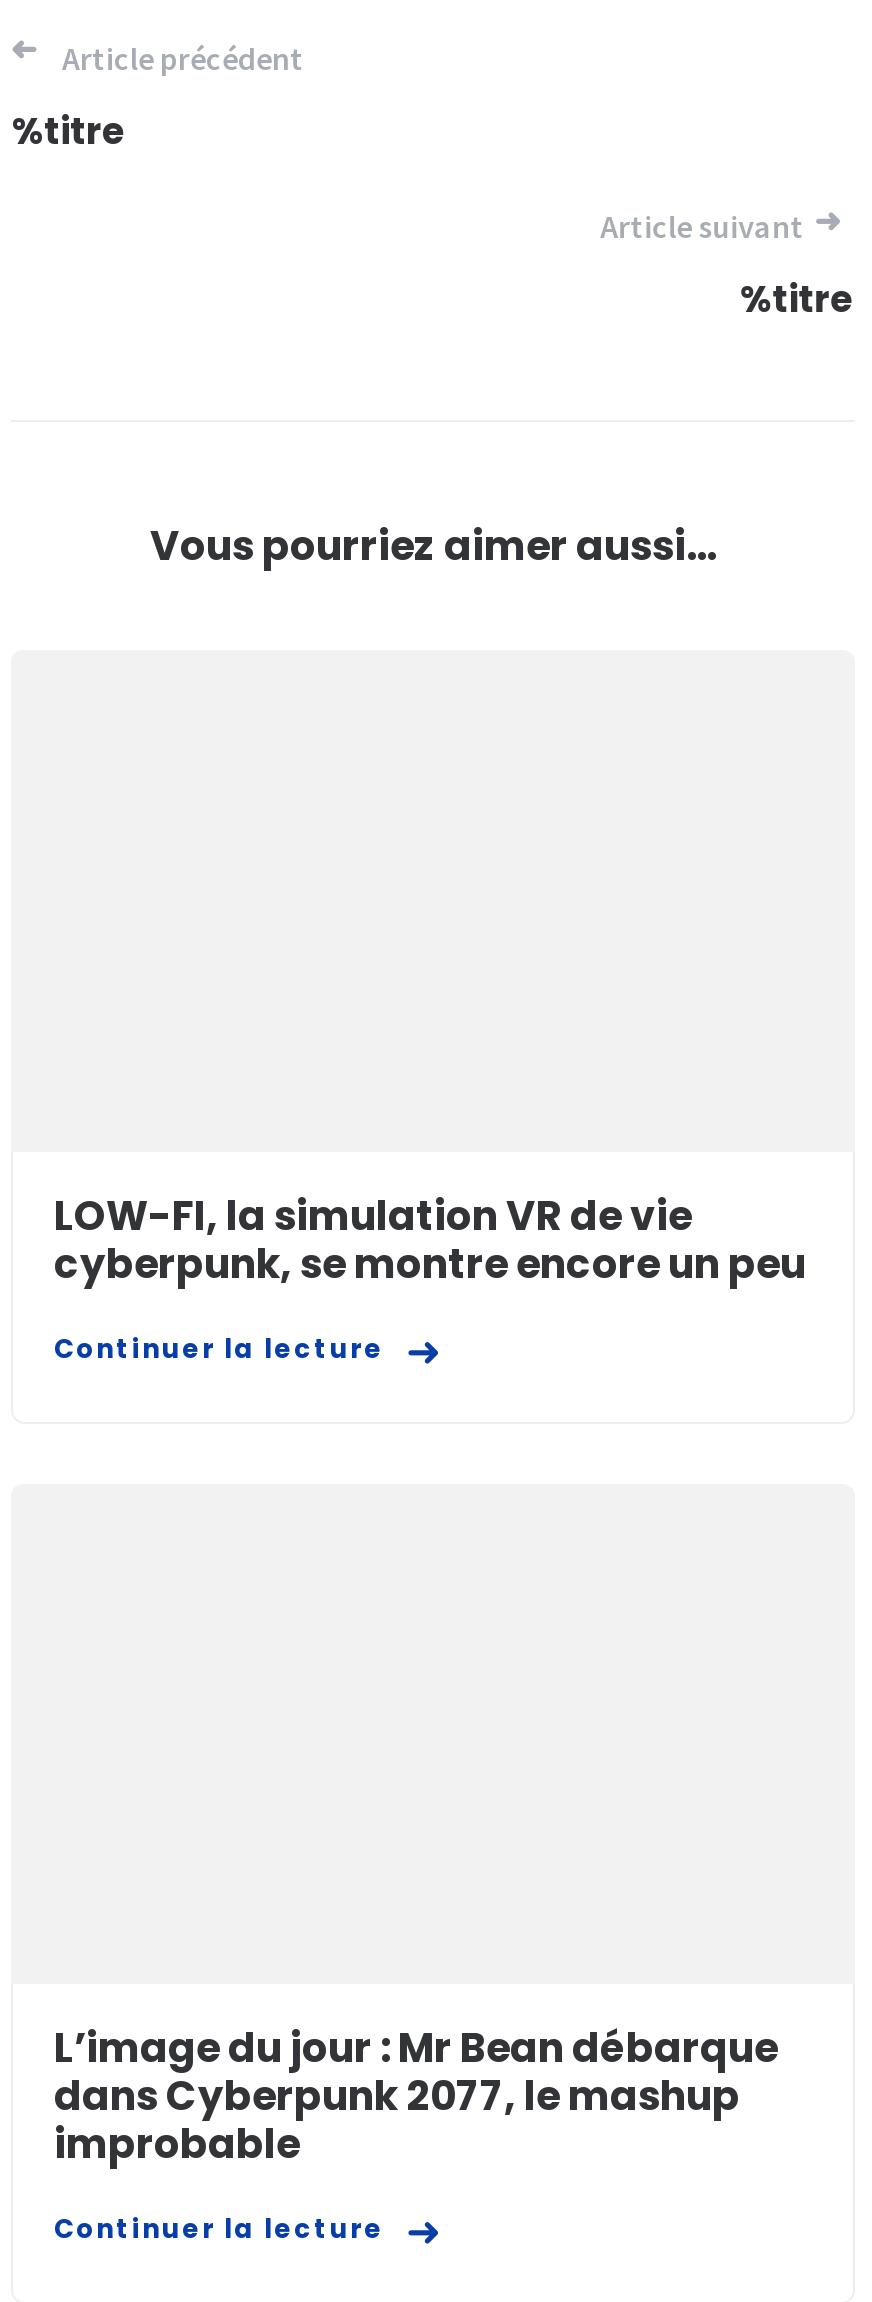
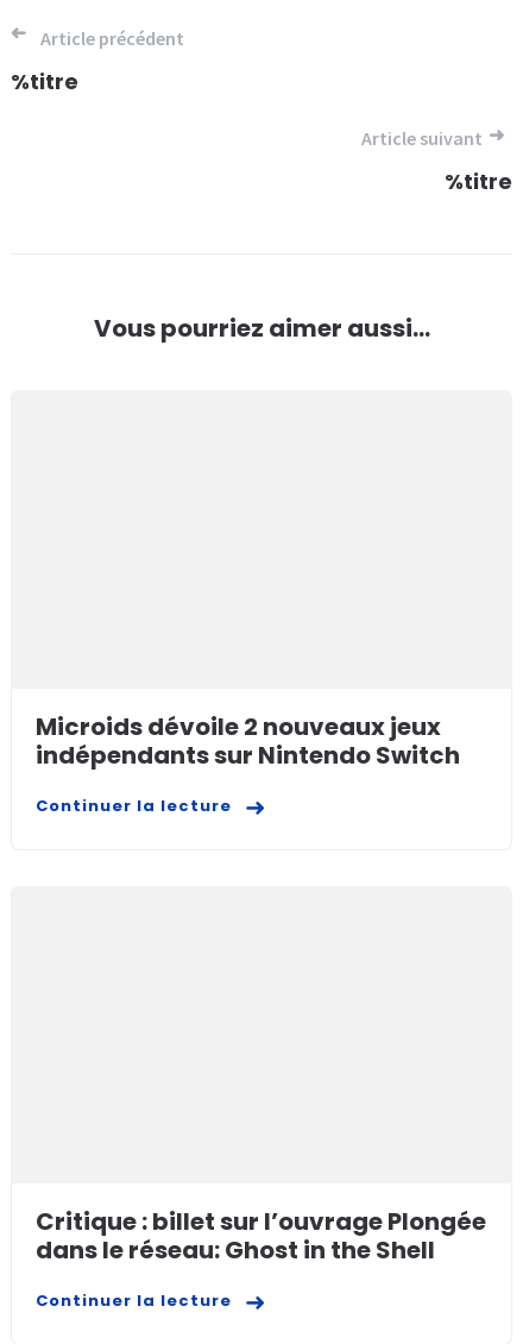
[54,1187,806,1291] LOW-FI, la simulation VR de vie | cyberpunk, se montre encore un peu -> [36,709,460,771] Microids dévoile 2 nouveaux jeux | indépendants sur Nintendo Switch
[54,2020,778,2172] L’image du jour : Mr Bean débarque | dans Cyberpunk 2077, le mashup | improbable -> [36,1205,487,1267] Critique : billet sur l’ouvrage Plongée | dans le réseau: Ghost in the Shell

